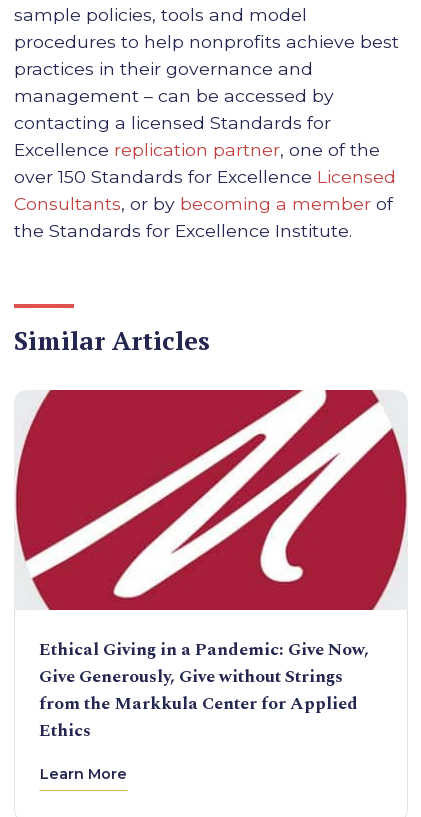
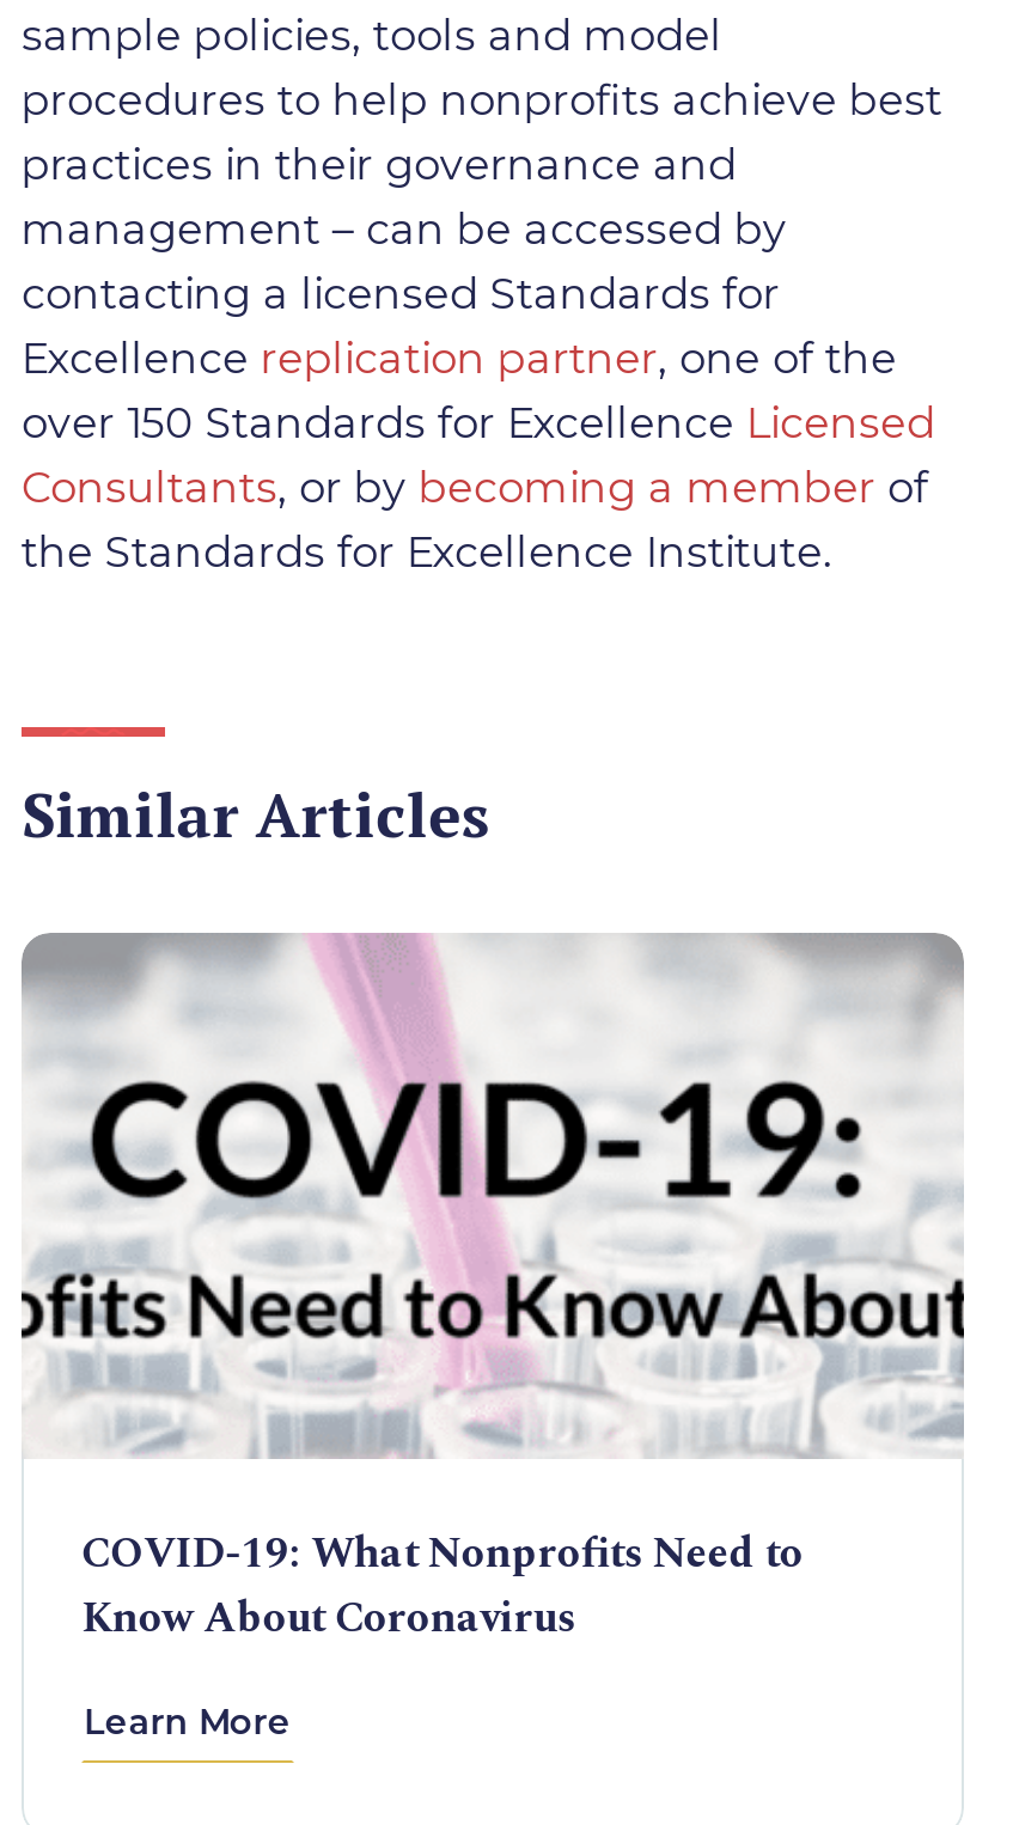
[15,389,407,744] [image] | Ethical Giving in a Pandemic: Give Now, | Give Generously, Give without Strings | from the Markkula Center for Applied | Ethics -> [19,933,966,1650] [image] | COVID-19: What Nonprofits Need to | Know About Coronavirus

